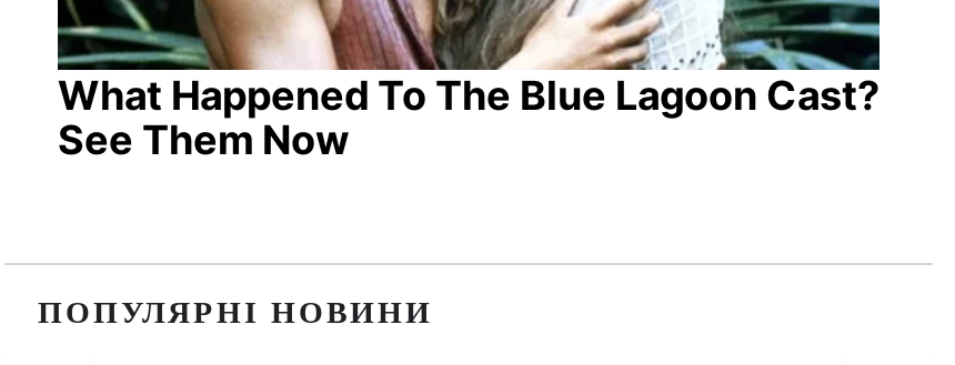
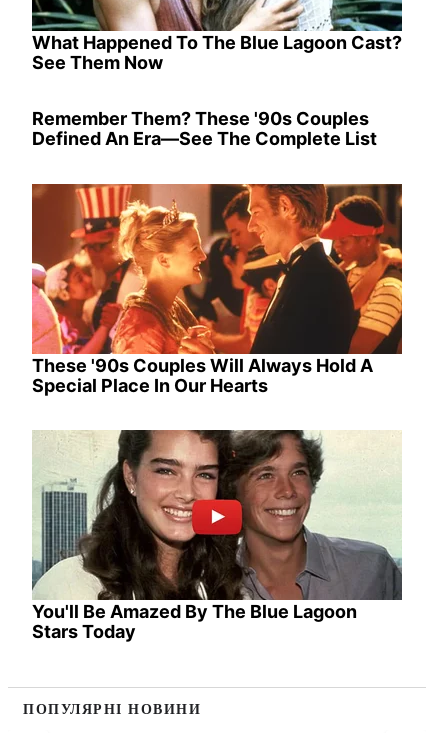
none -> [31,183,403,396] [image] | These '90s Couples Will Always Hold A | Special Place In Our Hearts
none -> [31,429,402,642] [image] | You'll Be Amazed By The Blue Lagoon | Stars Today
none -> [32,108,377,149] Remember Them? These '90s Couples | Defined An Era—See The Complete List

